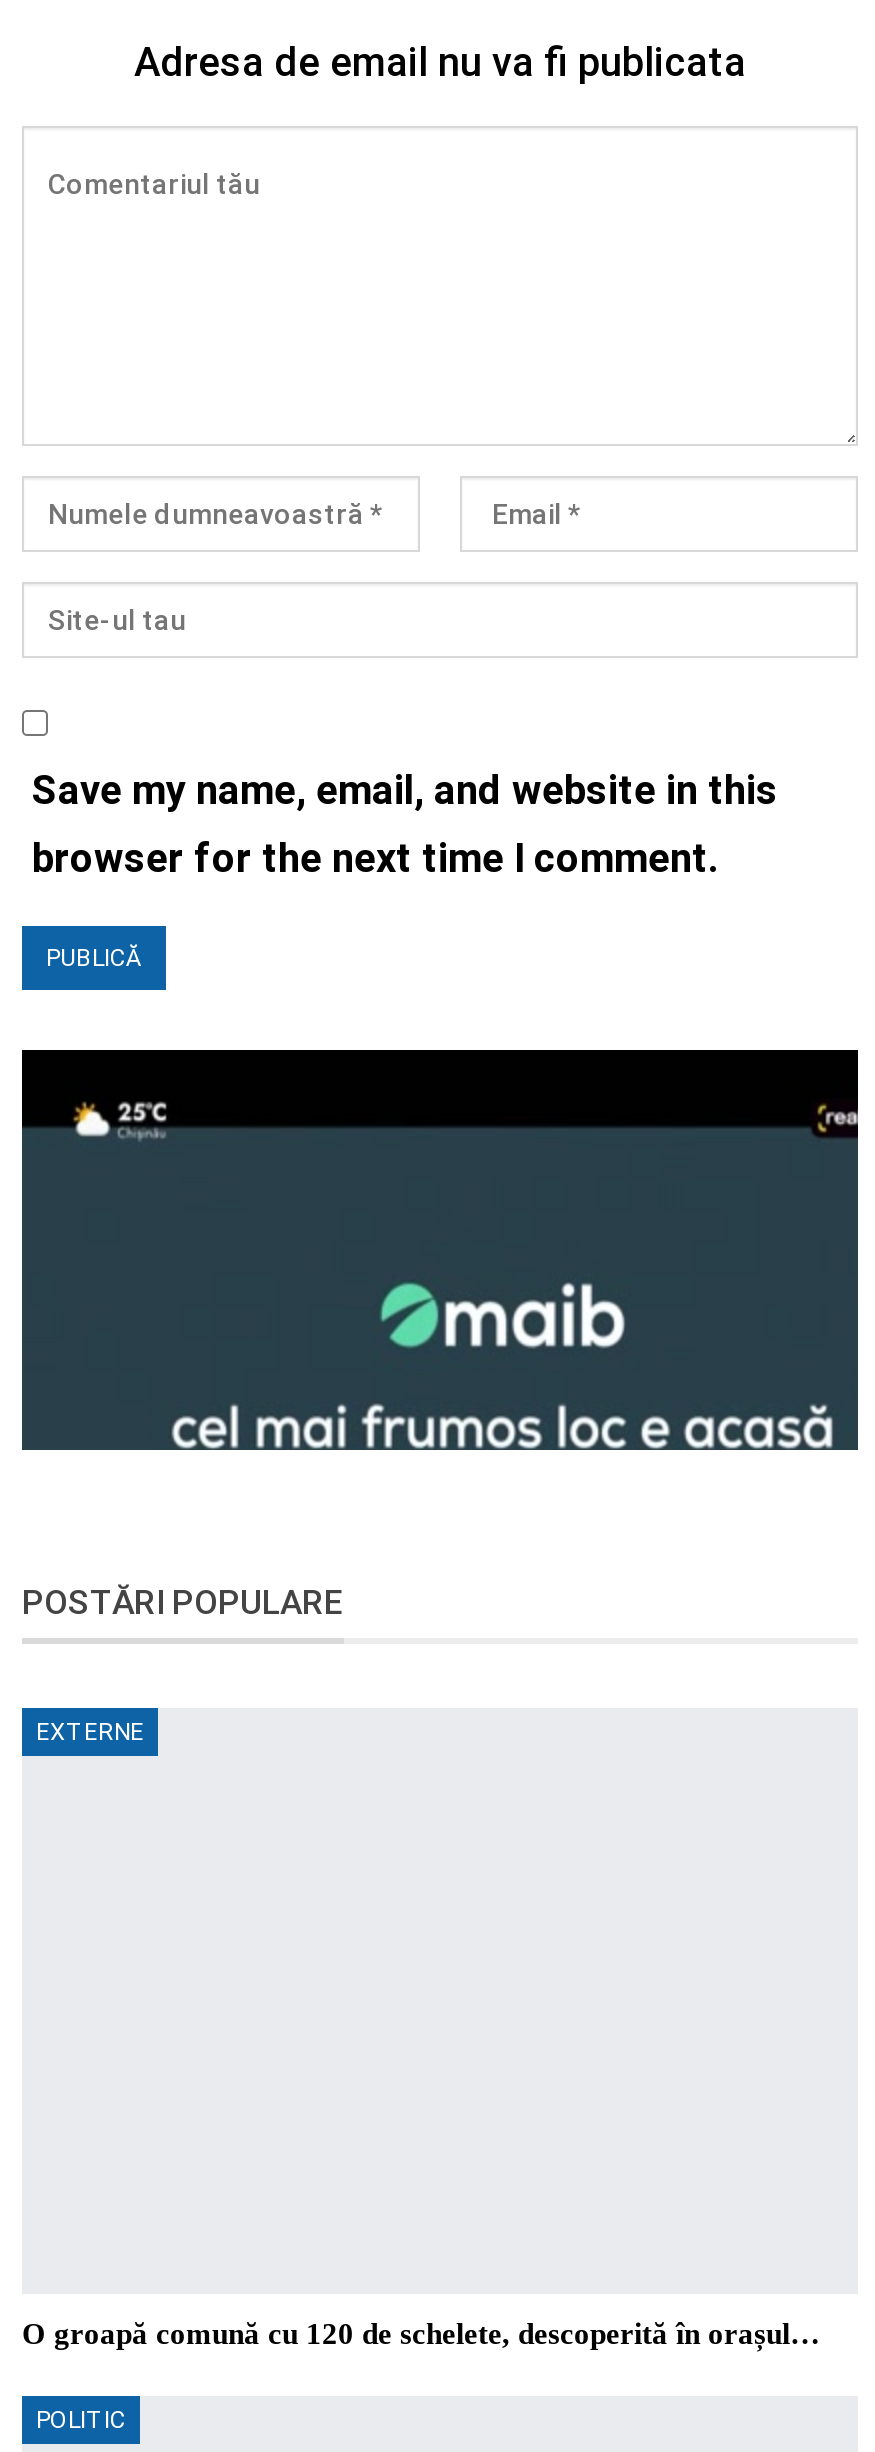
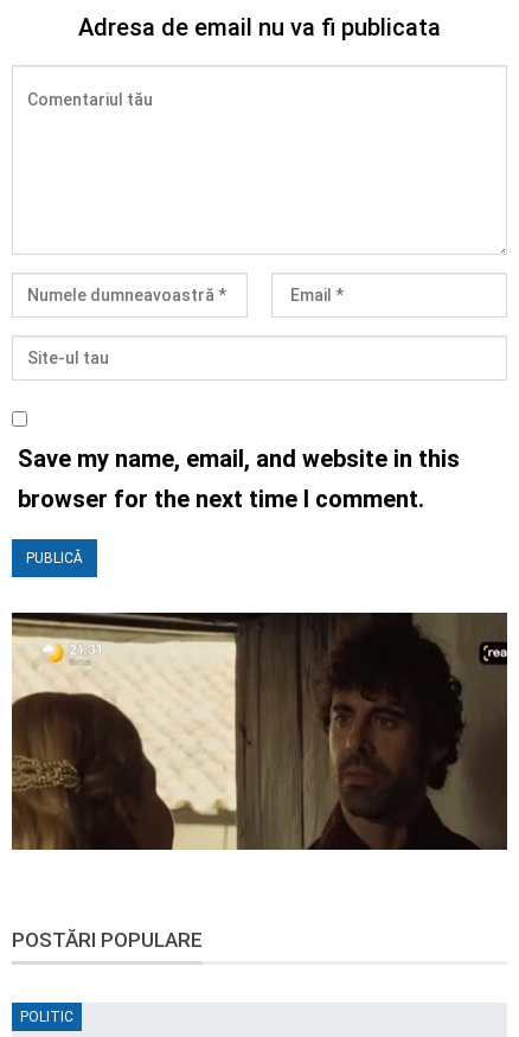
[20,1048,858,1452] [image] -> [11,612,507,851] [image]
[36,1718,144,1746] EXTERNE -> none
[22,2317,820,2349] O groapă comună cu 120 de schelete, descoperită în orașul… -> none

